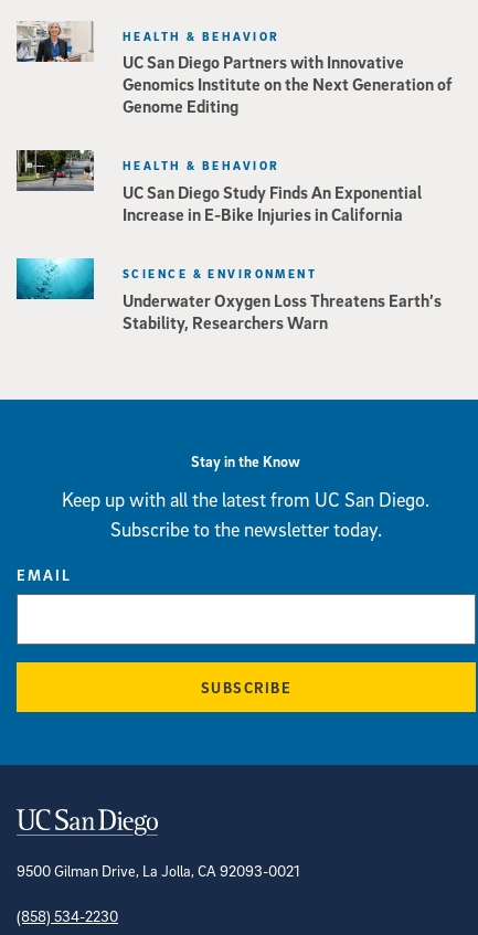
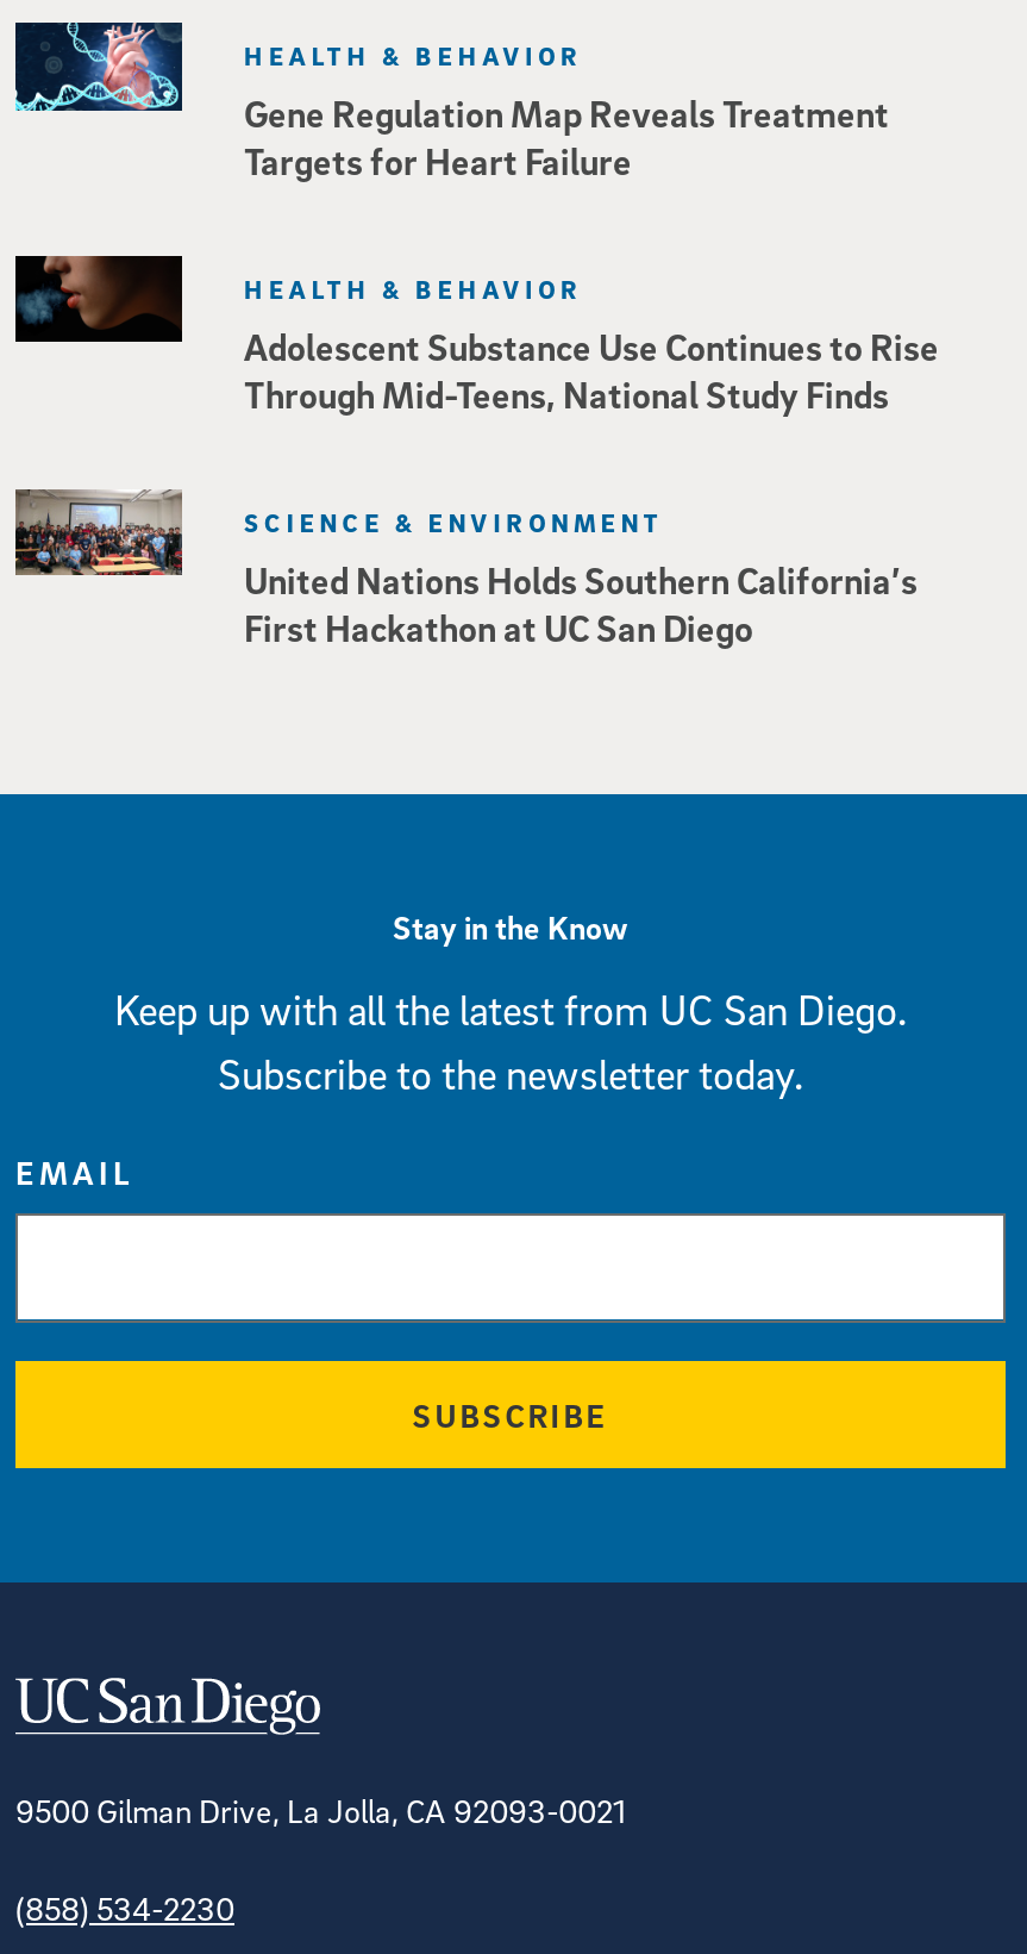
[17,20,453,117] [image] | UC San Diego Partners with Innovative | Genomics Institute on the Next Generation of | Genome Editing -> [13,19,889,184] [image] | Gene Regulation Map Reveals Treatment | Targets for Heart Failure
[15,150,422,225] [image] | UC San Diego Study Finds An Exponential | Increase in E-Bike Injuries in California -> [13,255,939,417] [image] | Adolescent Substance Use Continues to Rise | Through Mid-Teens, National Study Finds
[15,257,442,333] [image] | Underwater Oxygen Loss Threatens Earth’s | Stability, Researchers Warn -> [13,488,918,650] [image] | United Nations Holds Southern California’s | First Hackathon at UC San Diego

